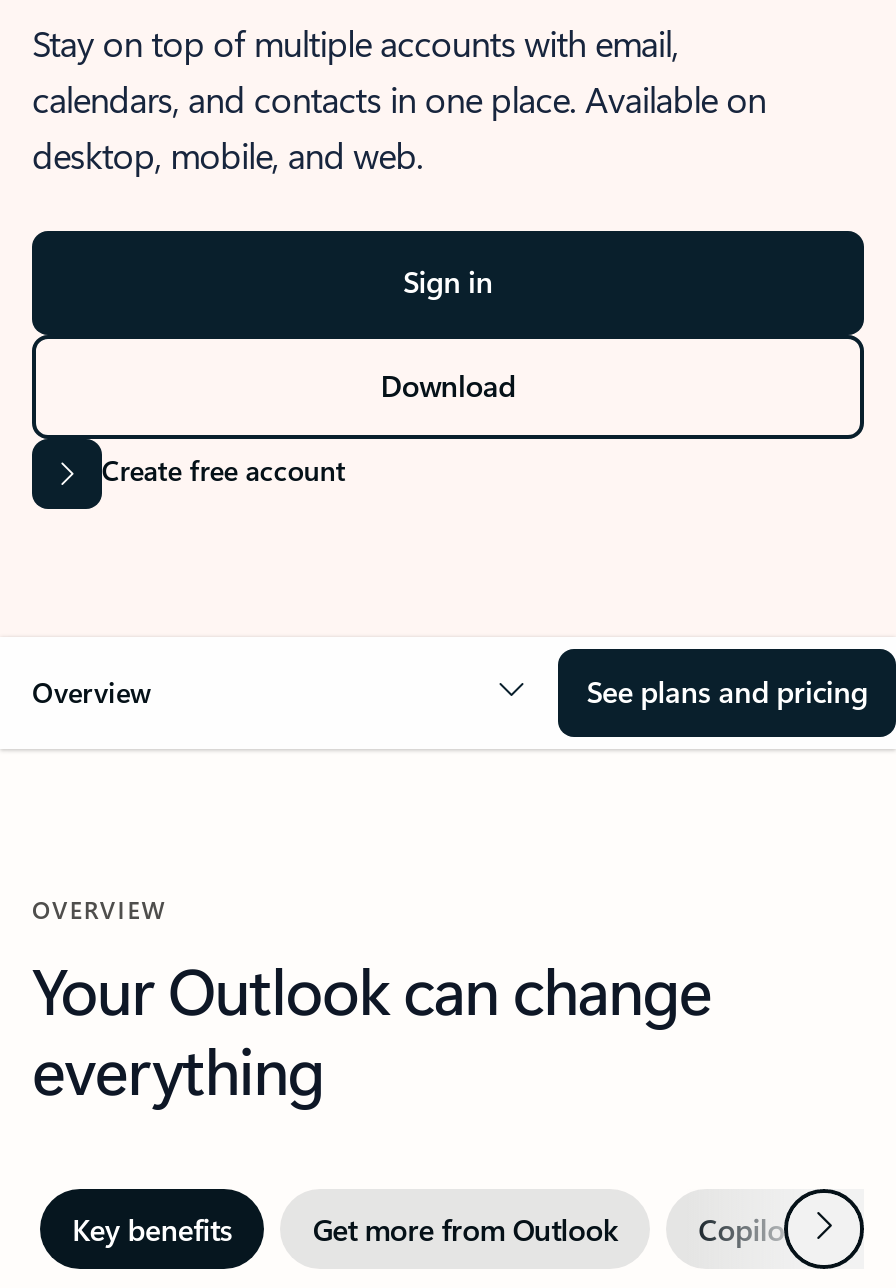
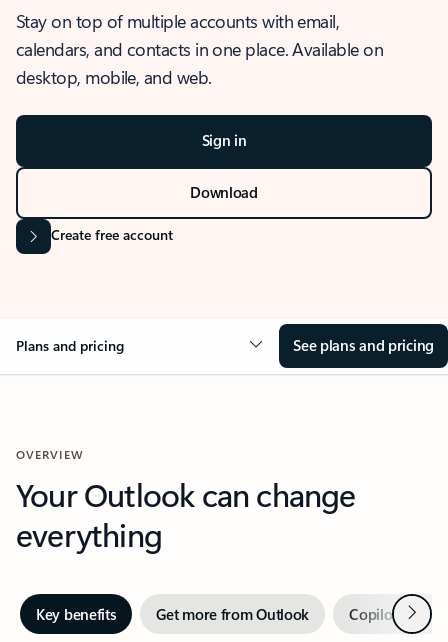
[32,673,152,711] Overview -> [16,336,124,355] Plans and pricing

